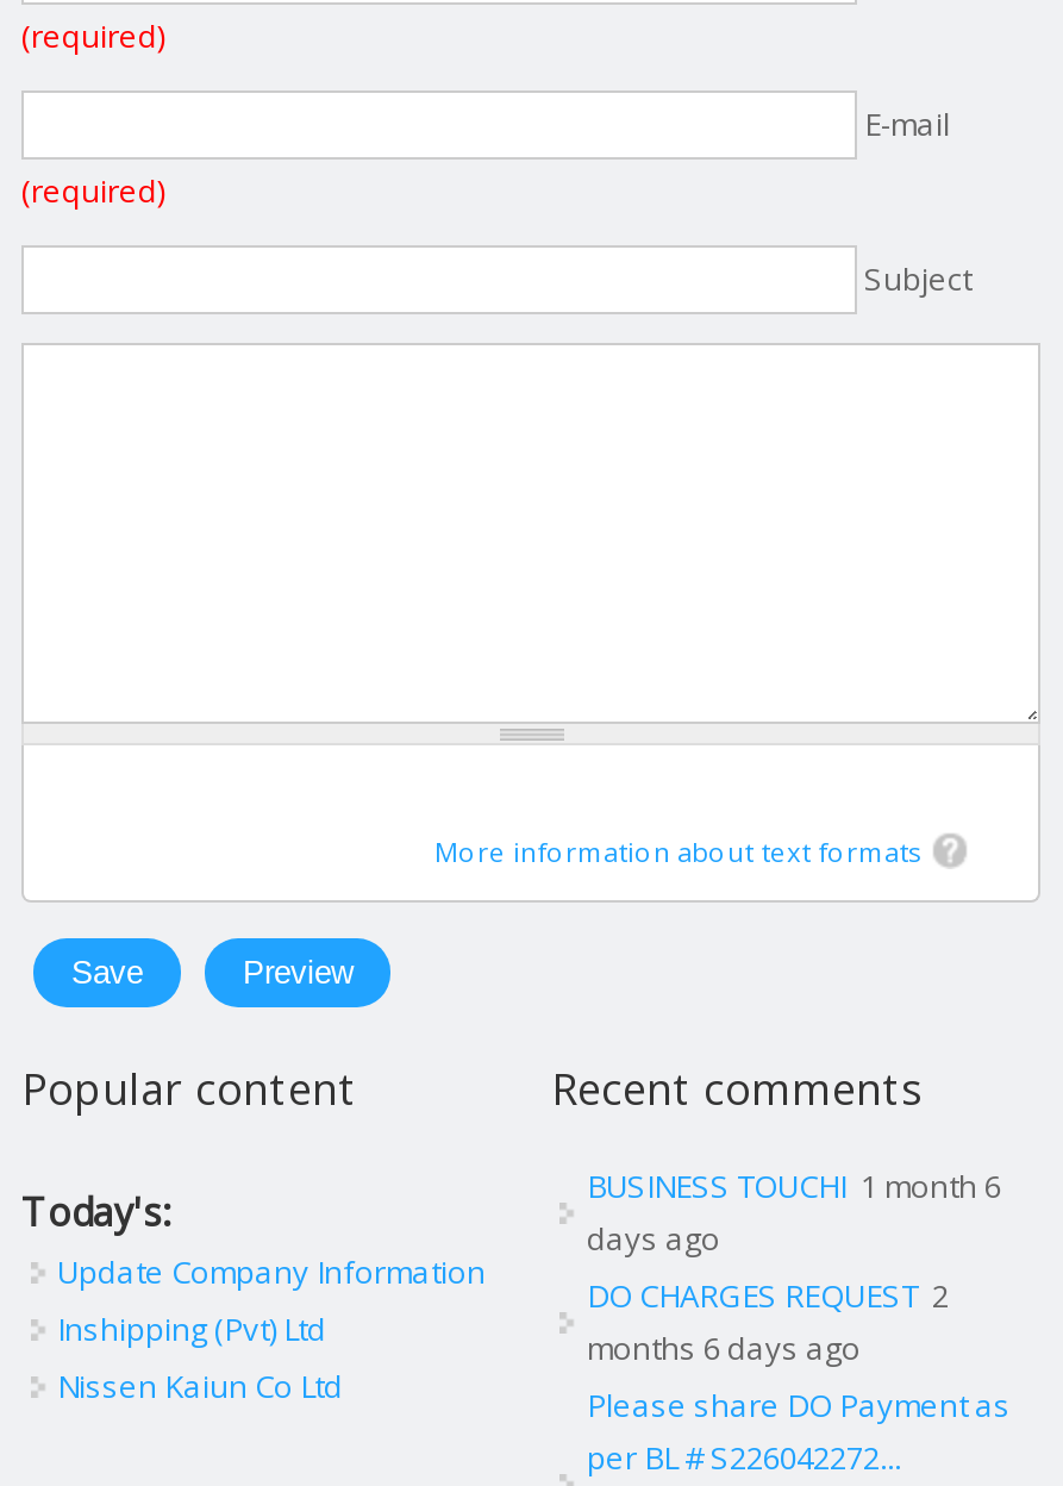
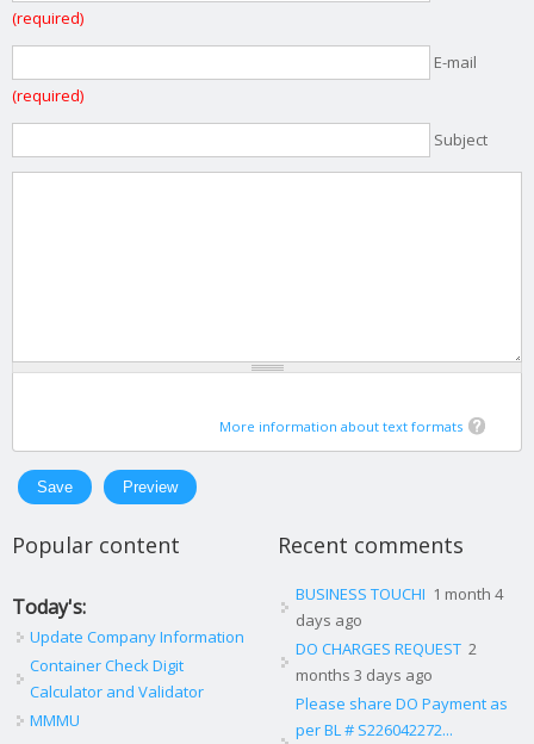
[587,1166,1001,1209] BUSINESS TOUCHI 1 month 6 -> [295,584,502,605] BUSINESS TOUCHI 1 month 4
[57,1309,343,1409] Inshipping (Pvt) Ltd | Nissen Kaiun Co Ltd -> [30,655,204,731] Container Check Digit | Calculator and Validator | MMMU
[587,1328,861,1371] months 6 days ago -> [295,665,432,686] months 3 days ago

